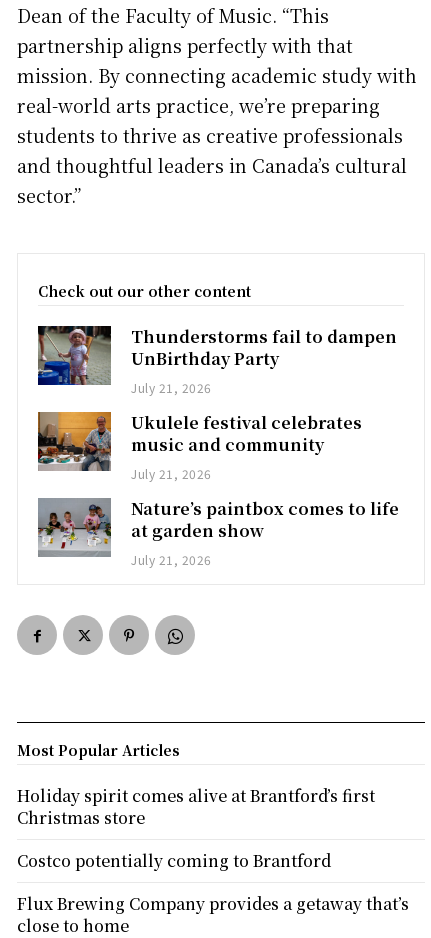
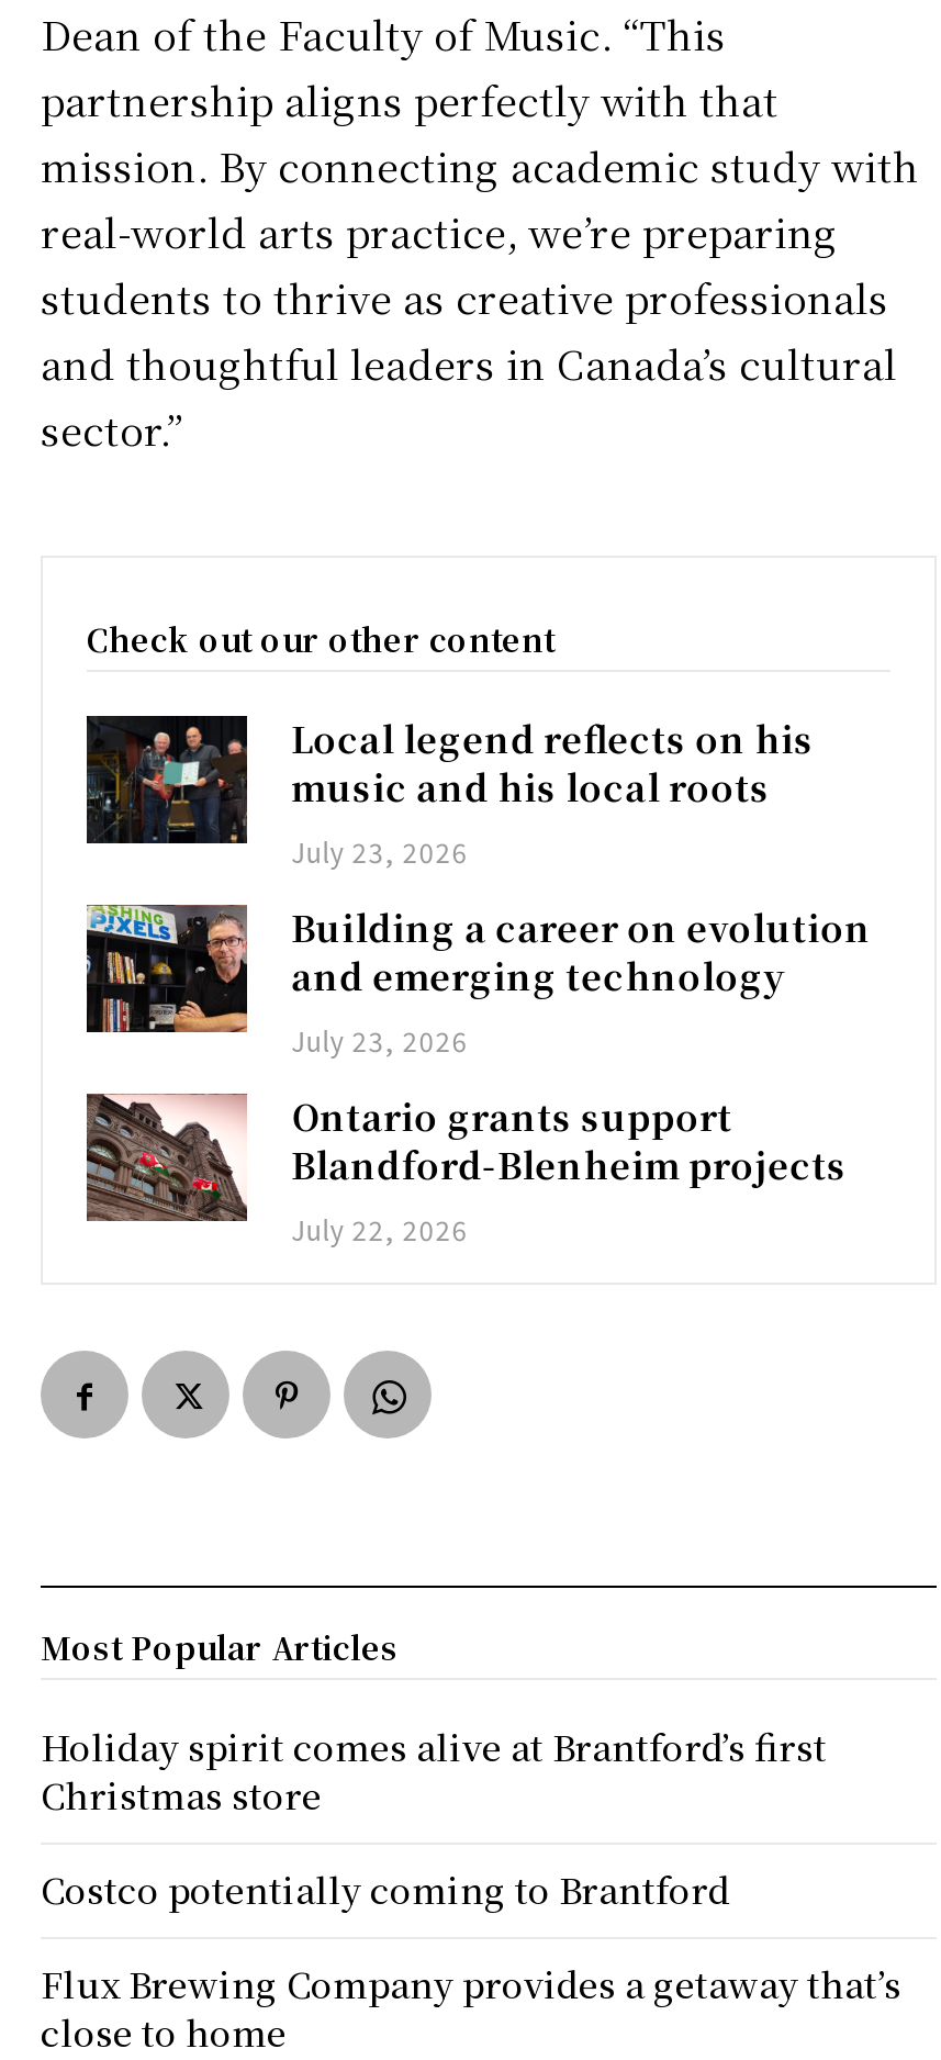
[37,325,397,396] [image] | Thunderstorms fail to dampen | UnBirthday Party | July 21, 2026 -> [85,714,814,870] [image] | Local legend reflects on his | music and his local roots | July 23, 2026
[37,411,362,482] [image] | Ukulele festival celebrates | music and community | July 21, 2026 -> [85,903,871,1059] [image] | Building a career on evolution | and emerging technology | July 23, 2026
[37,497,399,568] [image] | Nature’s paintbox comes to life | at garden show | July 21, 2026 -> [85,1091,847,1247] [image] | Ontario grants support | Blandford-Blenheim projects | July 22, 2026

